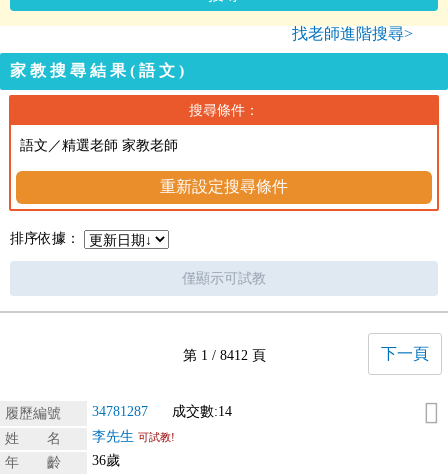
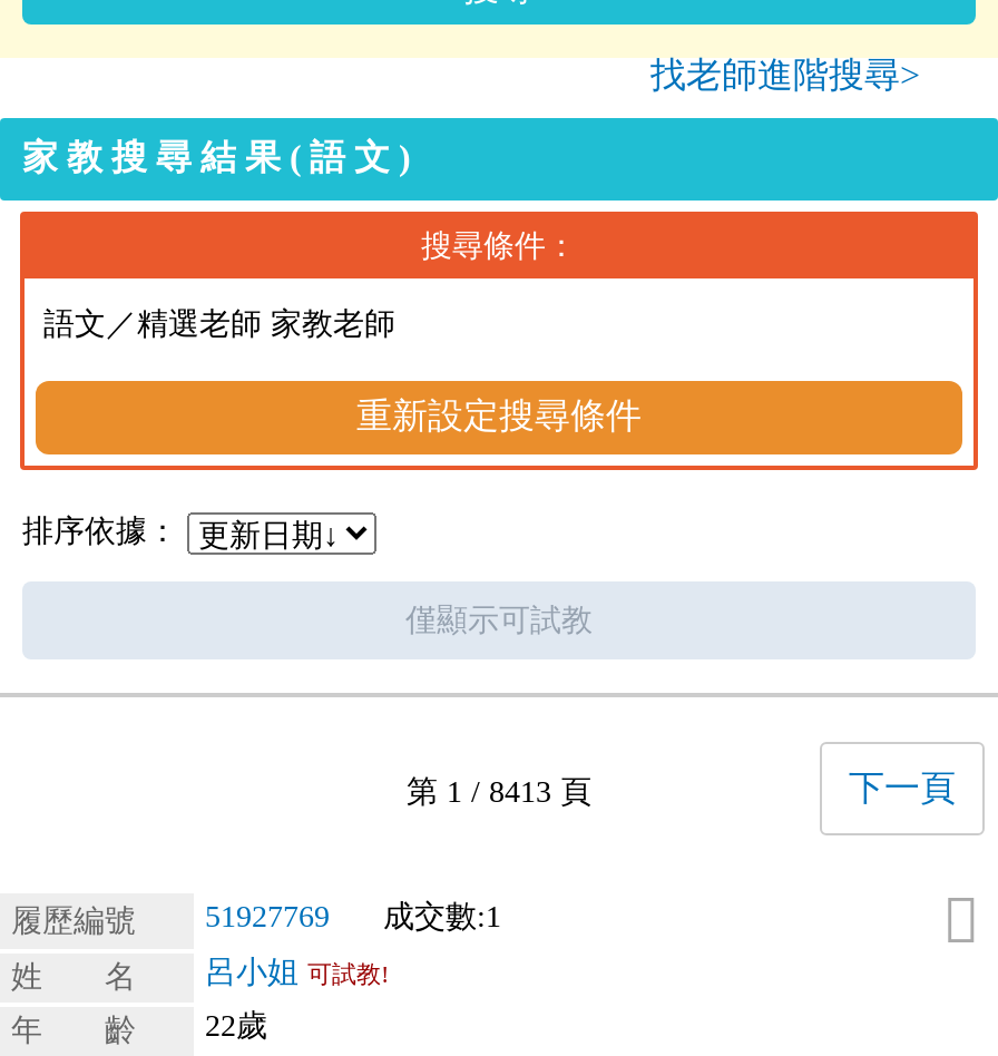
[182,348,265,363] 第 1 / 8412 頁 -> [407,775,591,808] 第 1 / 8413 頁
[92,404,148,419] 34781287 -> [205,899,330,933] 51927769
[172,404,232,419] 成交數:14 -> [383,899,501,933] 成交數:1
[92,429,175,444] 李先生 可試教! -> [205,955,390,988] 呂小姐 可試教!
[92,453,120,468] 36歲 -> [205,1009,267,1042] 22歲

